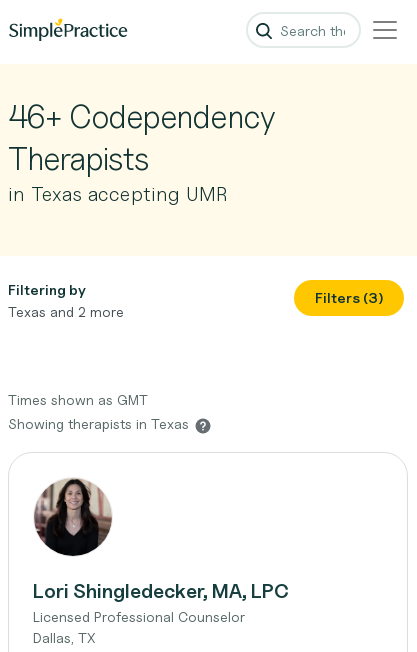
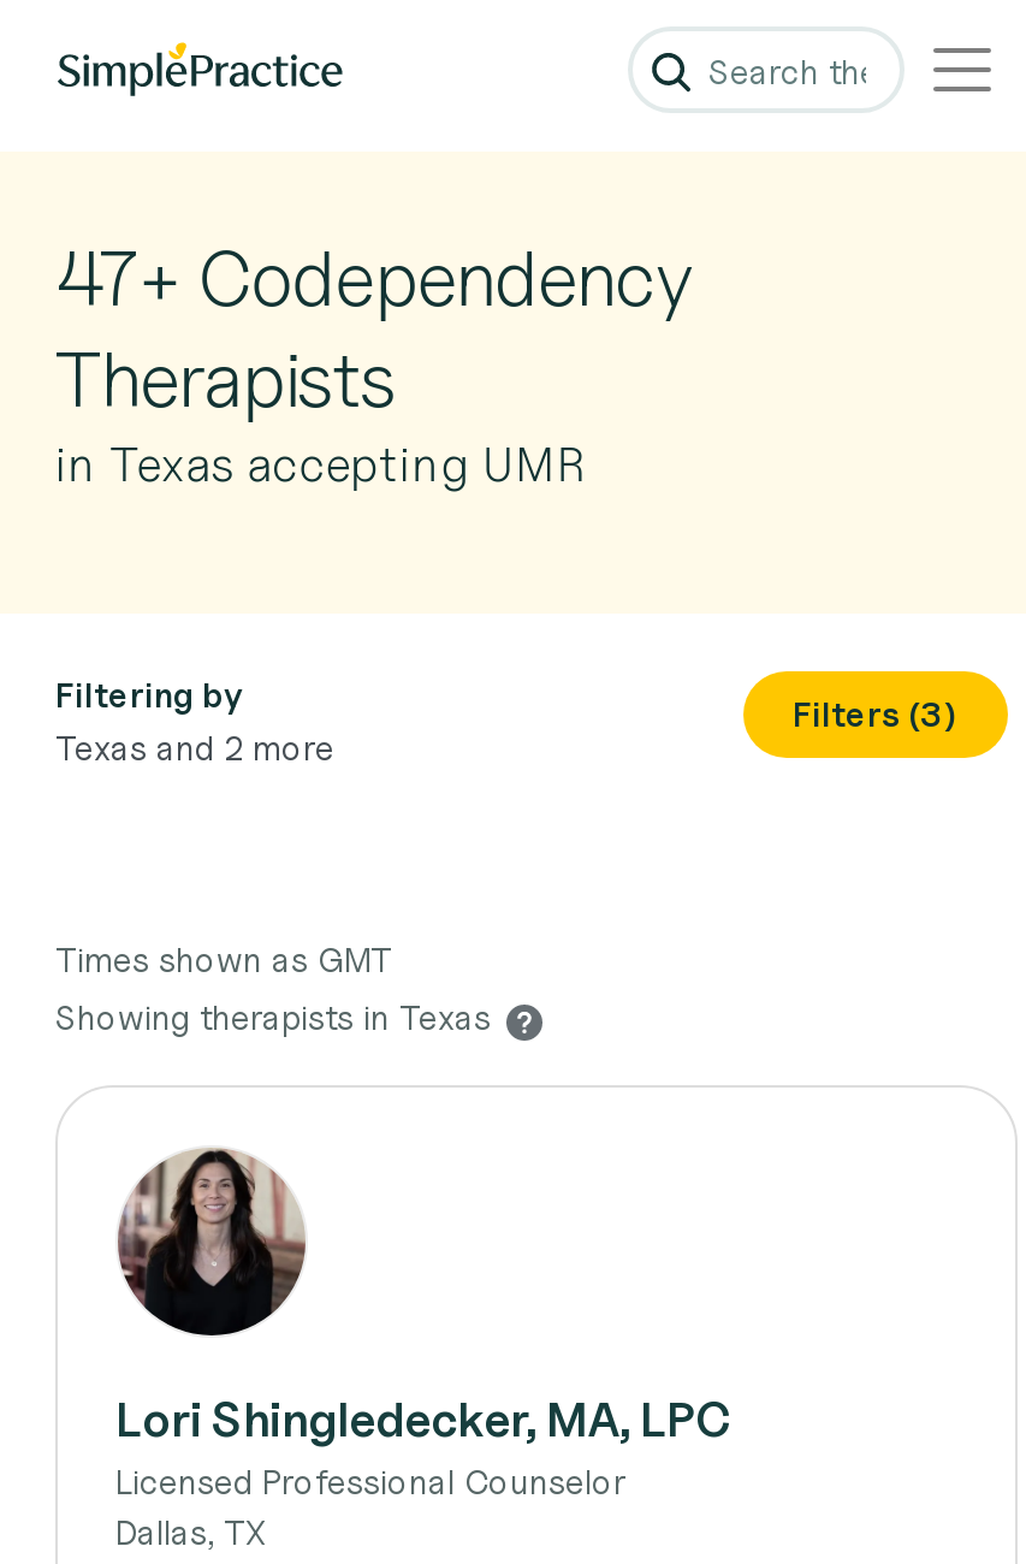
[8,97,275,136] 46+ Codependency -> [55,231,692,325] 47+ Codependency

